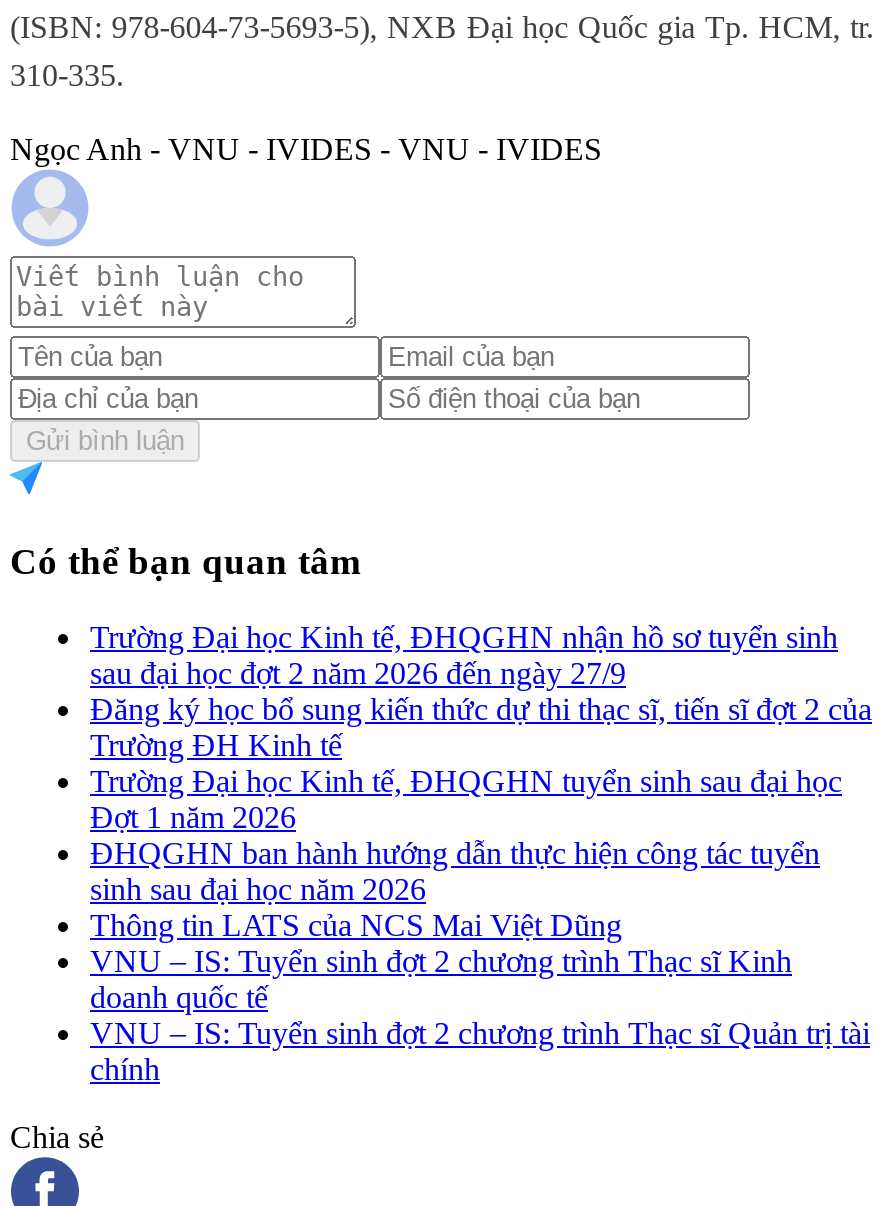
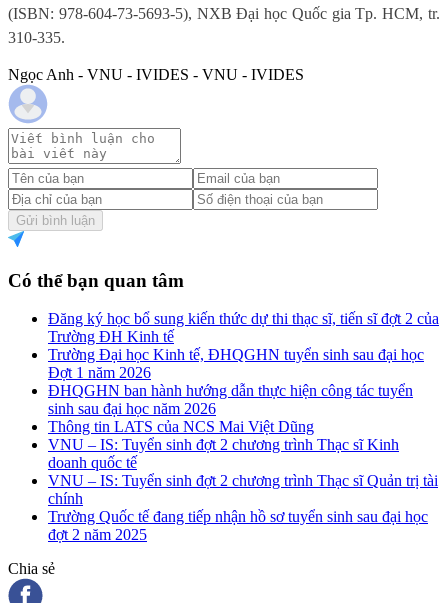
[90,620,838,690] Trường Đại học Kinh tế, ĐHQGHN nhận hồ sơ tuyển sinh | sau đại học đợt 2 năm 2026 đến ngày 27/9 -> none
moved [90,692,872,1086] -> [48,310,439,507]: Đăng ký học bổ sung kiến thức dự thi thạc sĩ, tiến sĩ đợt 2 của | Trường ĐH Kinh tế | Trường Đại học Kinh tế, ĐHQGHN tuyển sinh sau đại học | ... | VNU – IS: Tuyển sinh đợt 2 chương trình Thạc sĩ Quản trị tài | chính
none -> [48,508,428,543] Trường Quốc tế đang tiếp nhận hồ sơ tuyển sinh sau đại học | đợt 2 năm 2025

